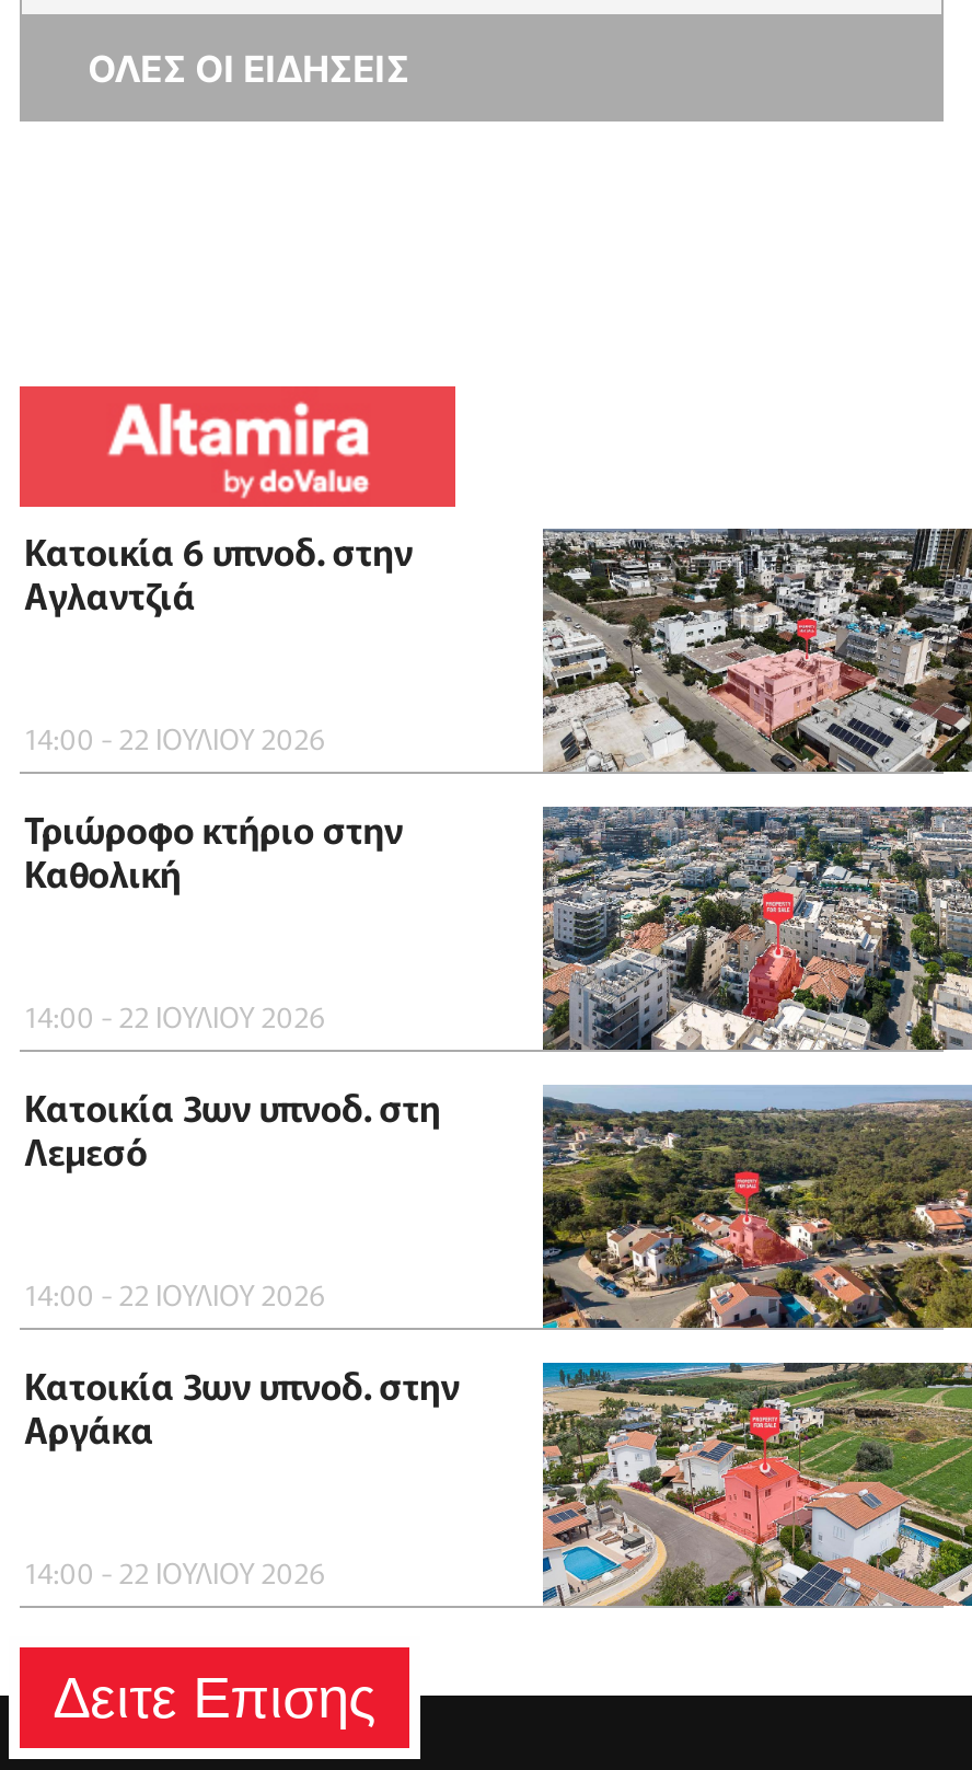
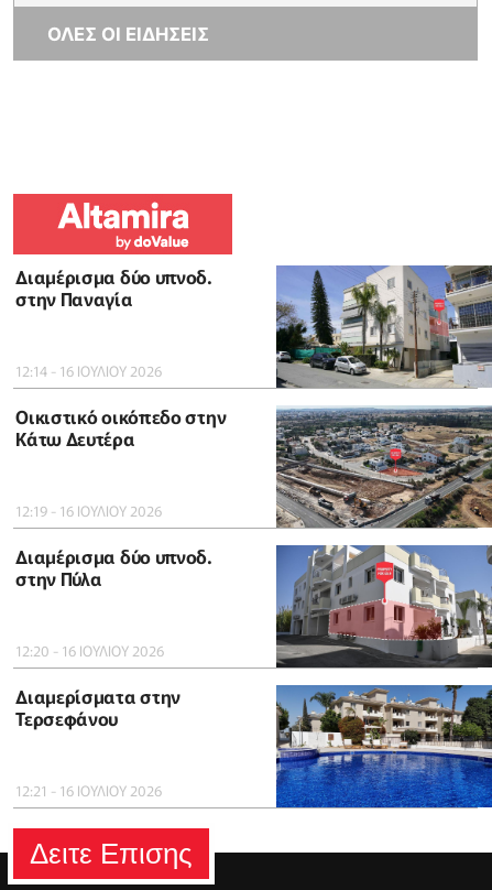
[24,525,413,621] Κατοικία 6 υπνοδ. στην | Αγλαντζιά -> [16,264,211,312] Διαμέρισμα δύο υπνοδ. | στην Παναγία
[541,527,965,774] [image] -> [275,264,489,389] [image]
[24,717,324,759] 14:00 - 22 ΙΟΥΛΙΟΥ 2026 -> [16,360,162,381] 12:14 - 16 ΙΟΥΛΙΟΥ 2026
[24,803,403,899] Τριώροφο κτήριο στην | Καθολική -> [16,403,226,452] Οικιστικό οικόπεδο στην | Κάτω Δευτέρα
[541,805,965,1052] [image] -> [276,405,489,529] [image]
[24,995,324,1037] 14:00 - 22 ΙΟΥΛΙΟΥ 2026 -> [16,500,162,521] 12:19 - 16 ΙΟΥΛΙΟΥ 2026
[24,1081,440,1177] Κατοικία 3ων υπνοδ. στη | Λεμεσό -> [16,543,211,592] Διαμέρισμα δύο υπνοδ. | στην Πύλα
[541,1085,965,1330] [image] -> [275,545,489,669] [image]
[24,1273,324,1315] 14:00 - 22 ΙΟΥΛΙΟΥ 2026 -> [16,640,164,661] 12:20 - 16 ΙΟΥΛΙΟΥ 2026
[24,1359,460,1455] Κατοικία 3ων υπνοδ. στην | Αργάκα -> [16,683,181,731] Διαμερίσματα στην | Τερσεφάνου
[541,1361,965,1608] [image] -> [275,684,489,808] [image]
[24,1551,324,1593] 14:00 - 22 ΙΟΥΛΙΟΥ 2026 -> [16,780,162,801] 12:21 - 16 ΙΟΥΛΙΟΥ 2026

